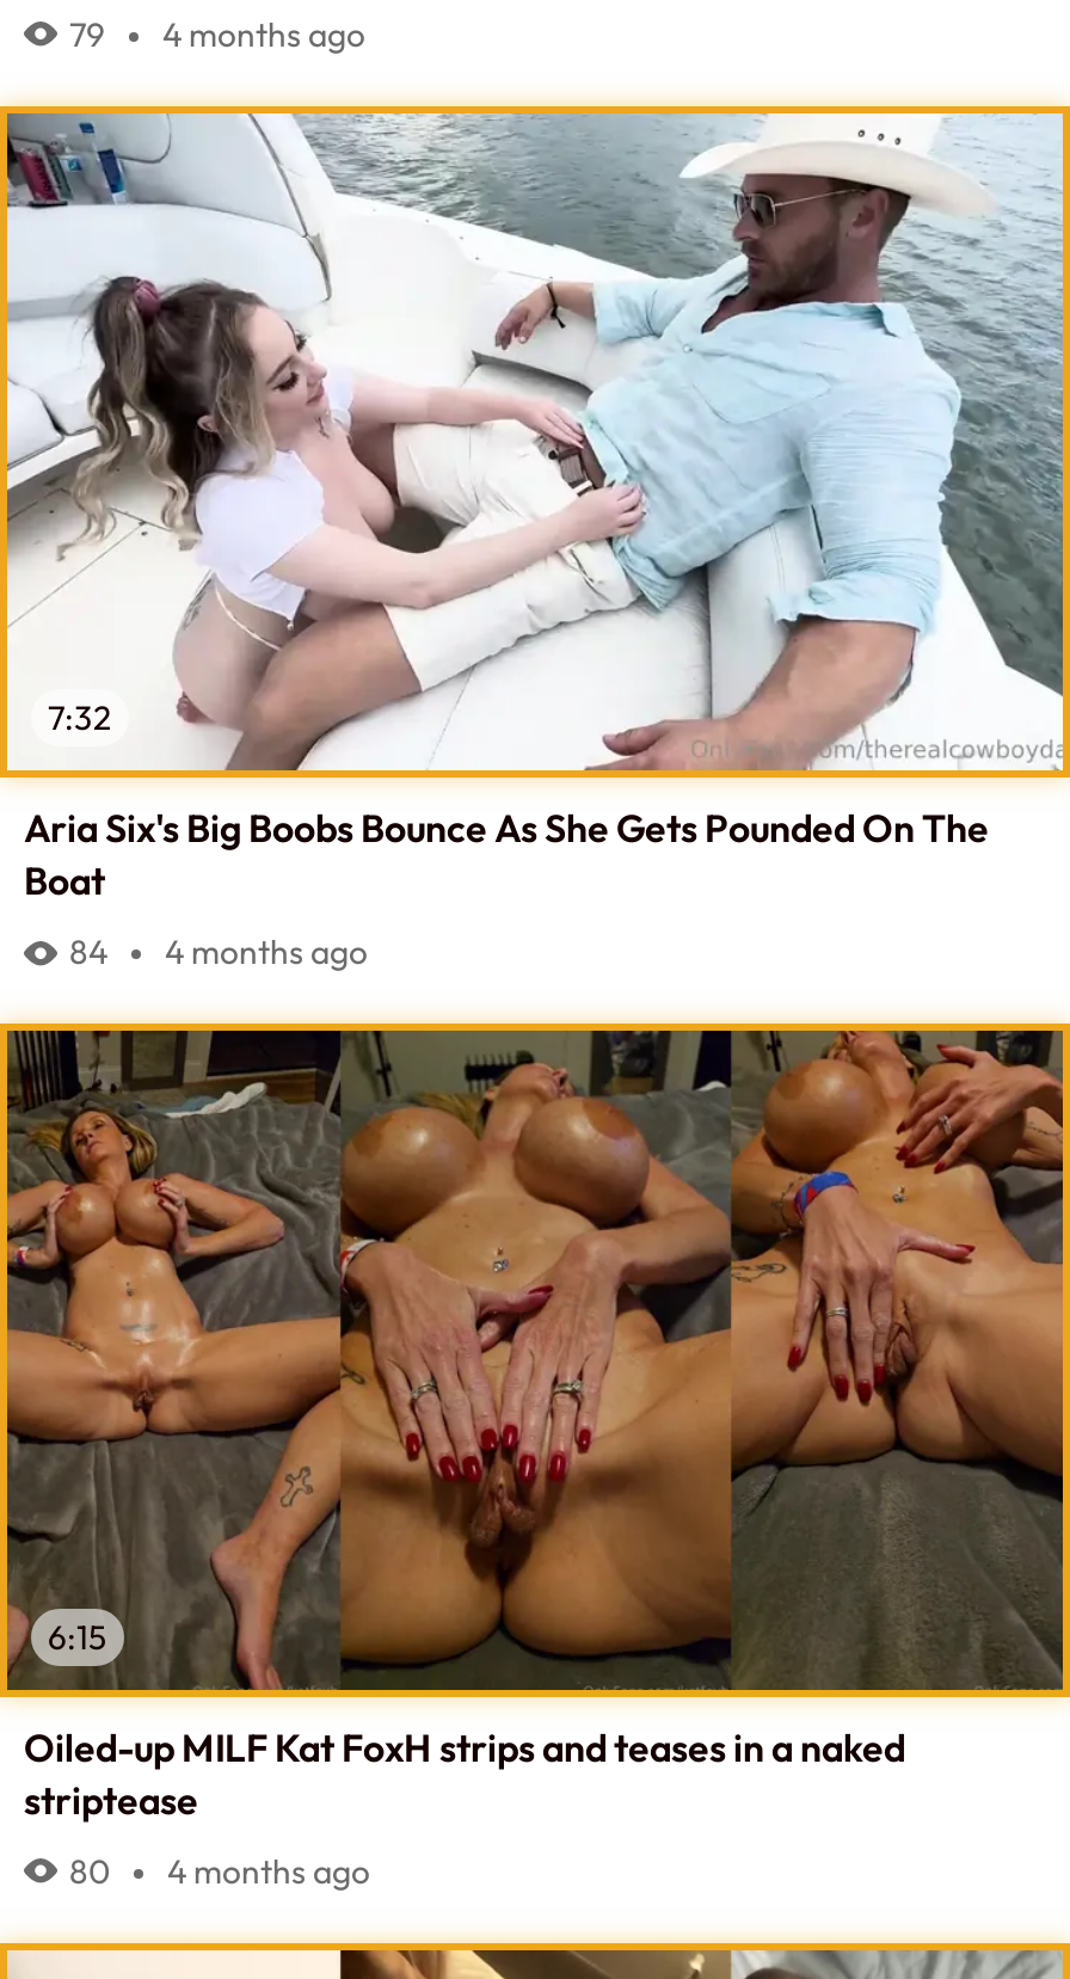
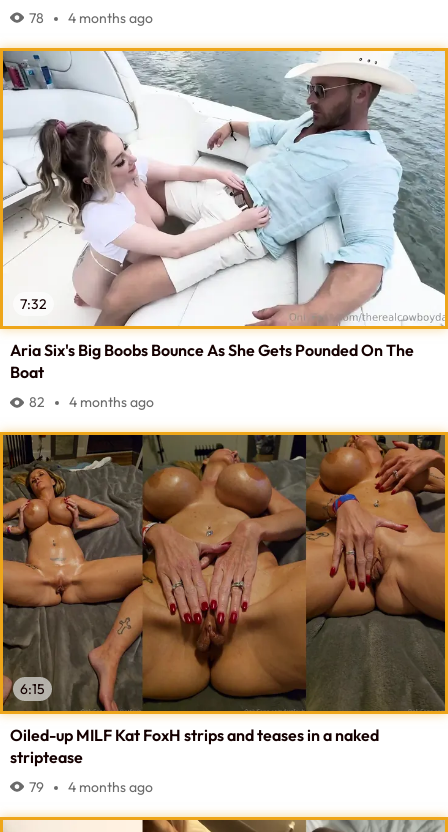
[69,12,365,55] 79 4 months ago -> [29,9,153,27] 78 4 months ago
[69,931,368,974] 84 4 months ago -> [29,393,154,411] 82 4 months ago
[69,1850,370,1893] 80 4 months ago -> [29,778,153,796] 79 4 months ago

